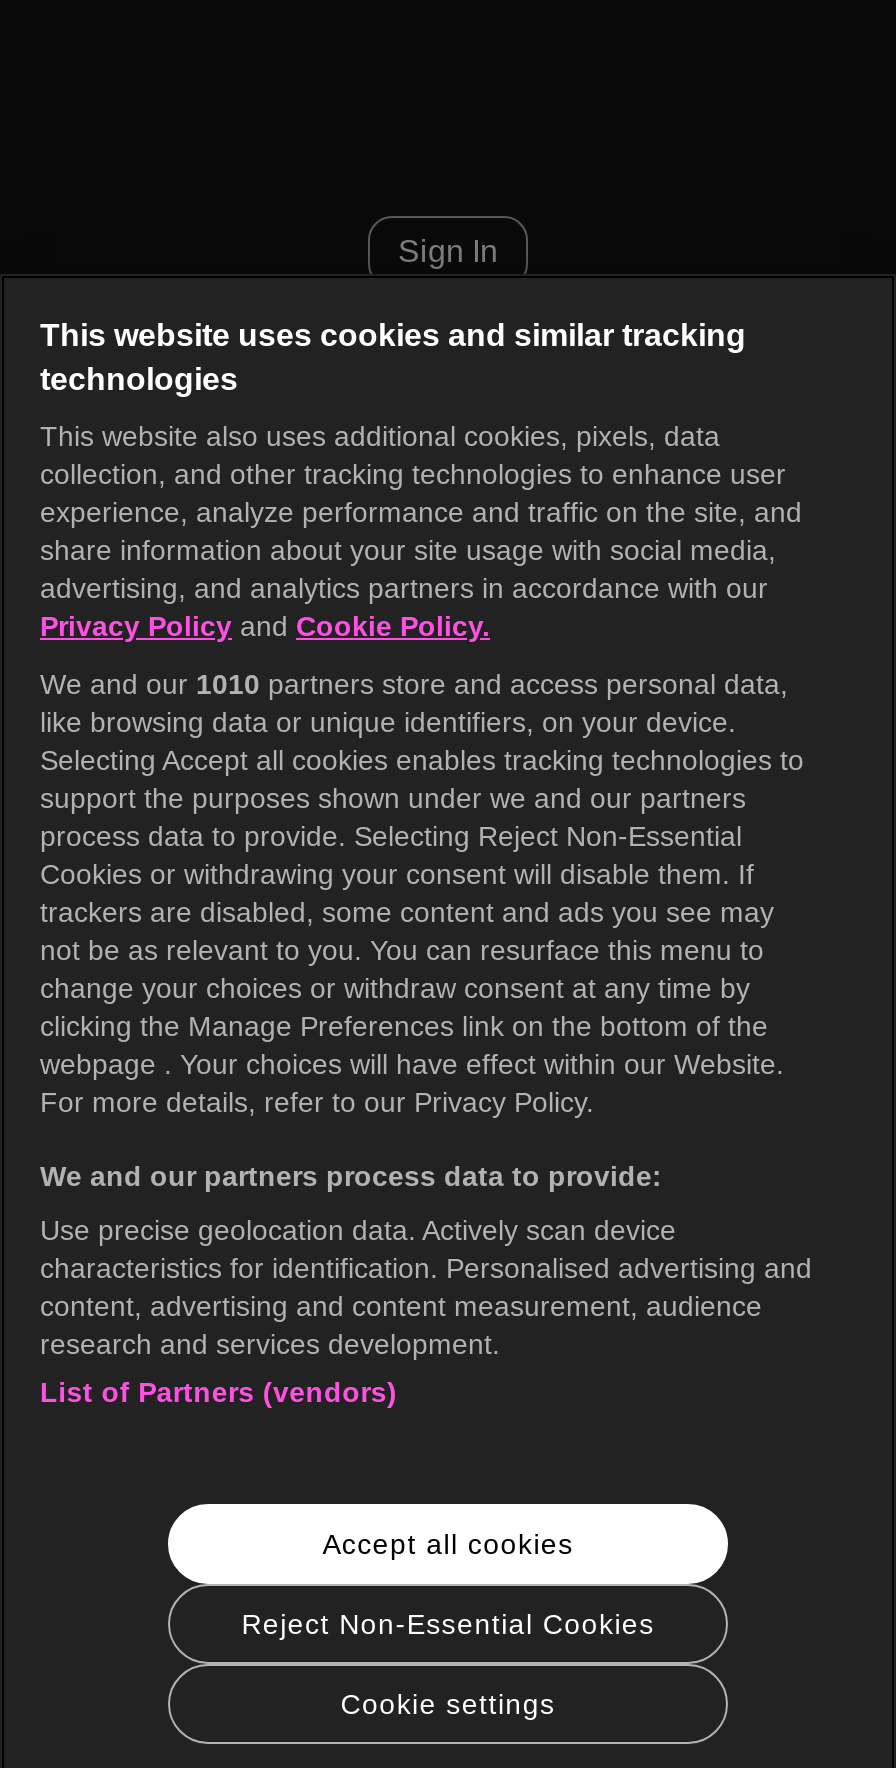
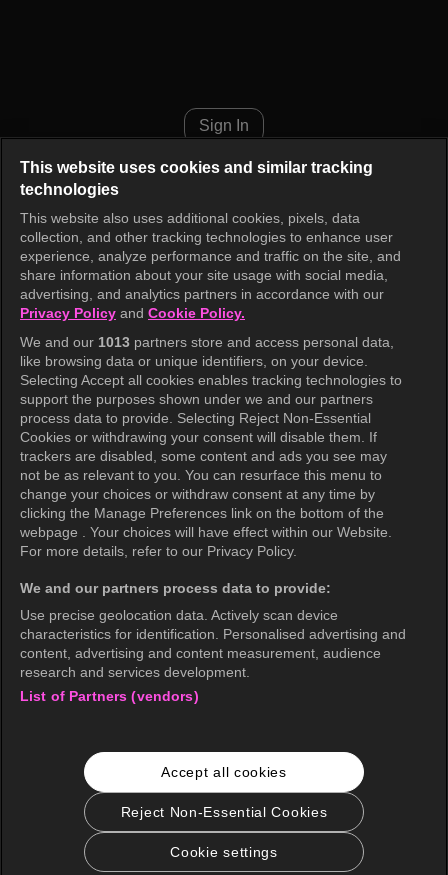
[40,668,788,700] We and our 1010 partners store and access personal data, -> [20,334,394,350] We and our 1013 partners store and access personal data,

